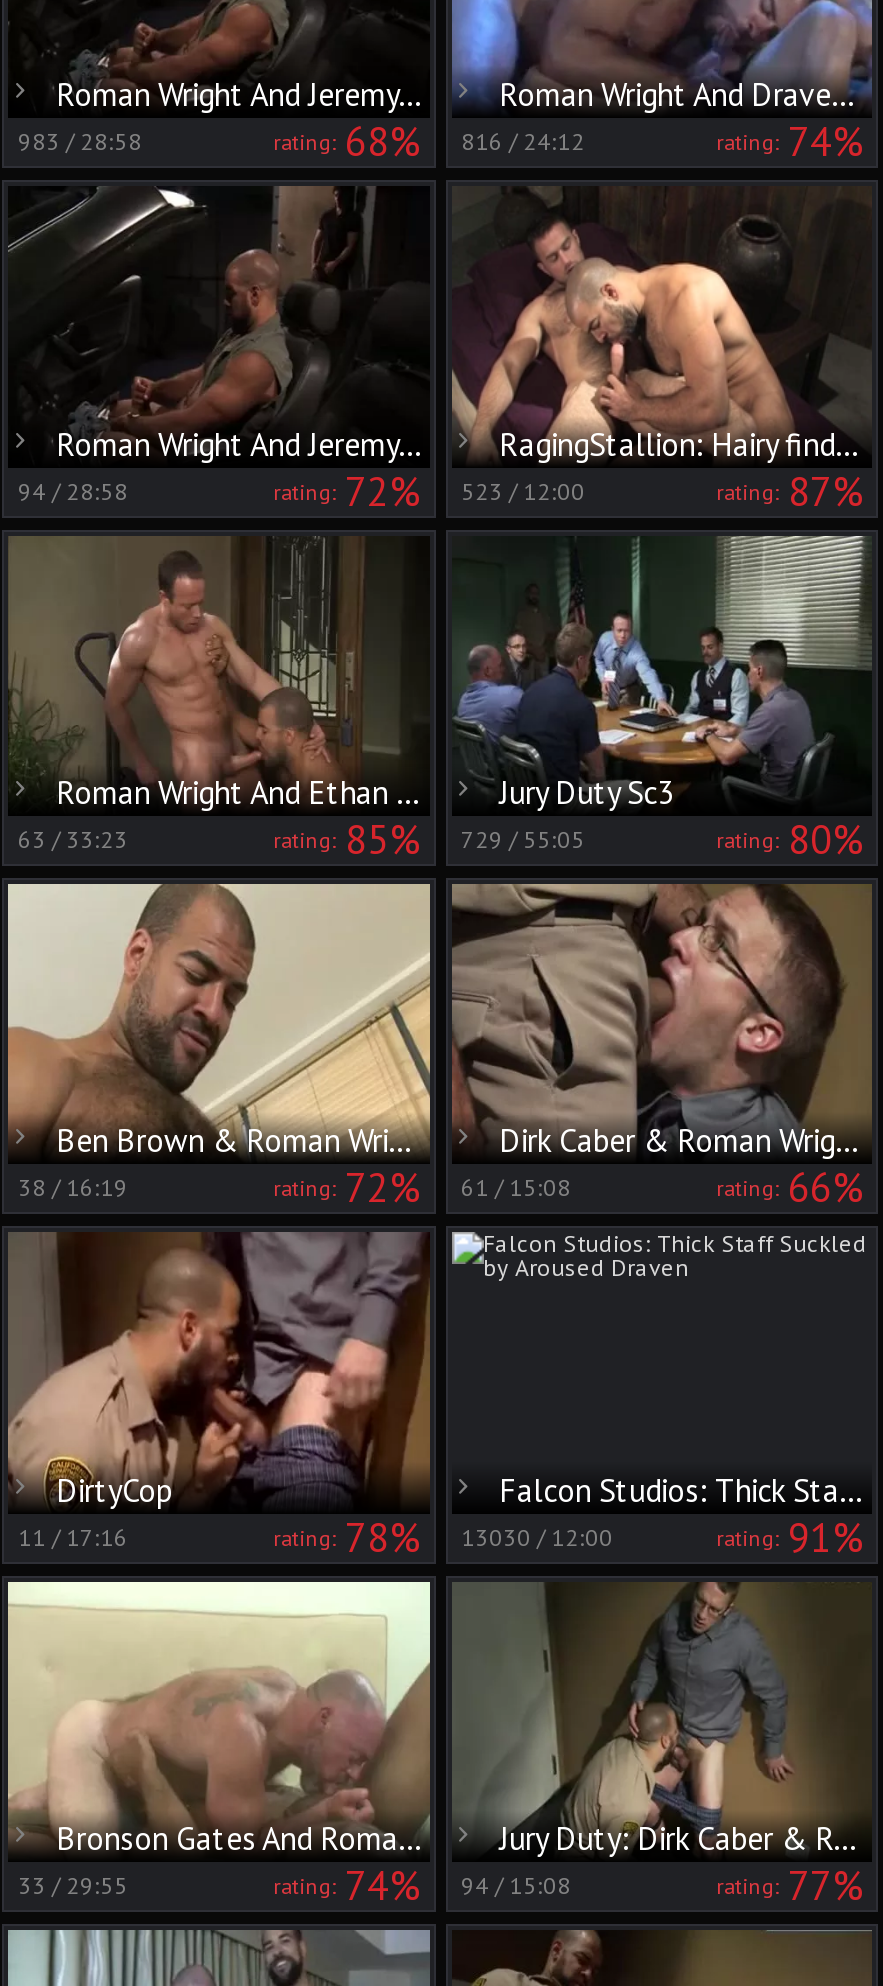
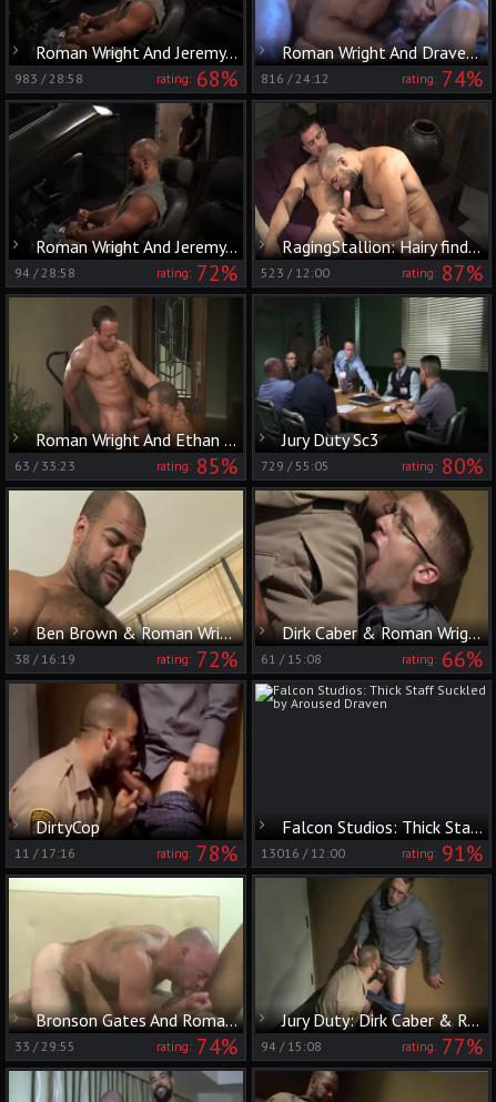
[273,1511,613,1563] rating: 78% 13030 / 12:00 -> [156,839,345,867] rating: 78% 13016 / 12:00

